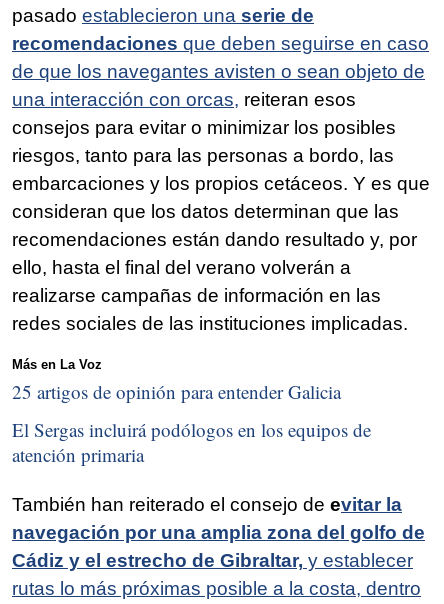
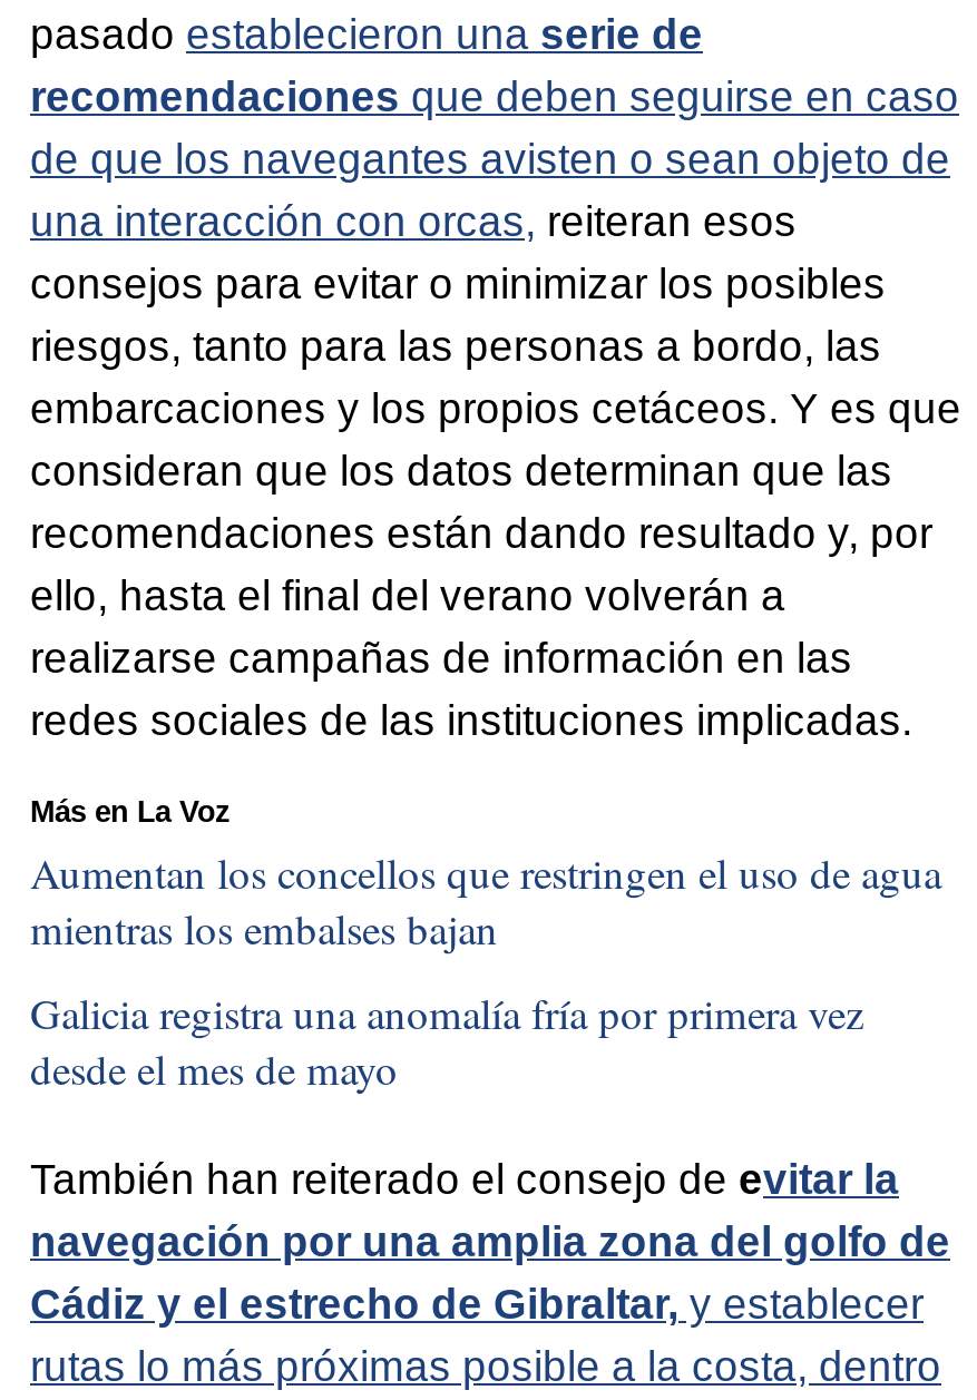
[12,379,341,404] 25 artigos de opinión para entender Galicia -> [30,845,941,956] Aumentan los concellos que restringen el uso de agua | mientras los embalses bajan
[12,417,371,467] El Sergas incluirá podólogos en los equipos de | atención primaria -> [30,984,863,1095] Galicia registra una anomalía fría por primera vez | desde el mes de mayo

